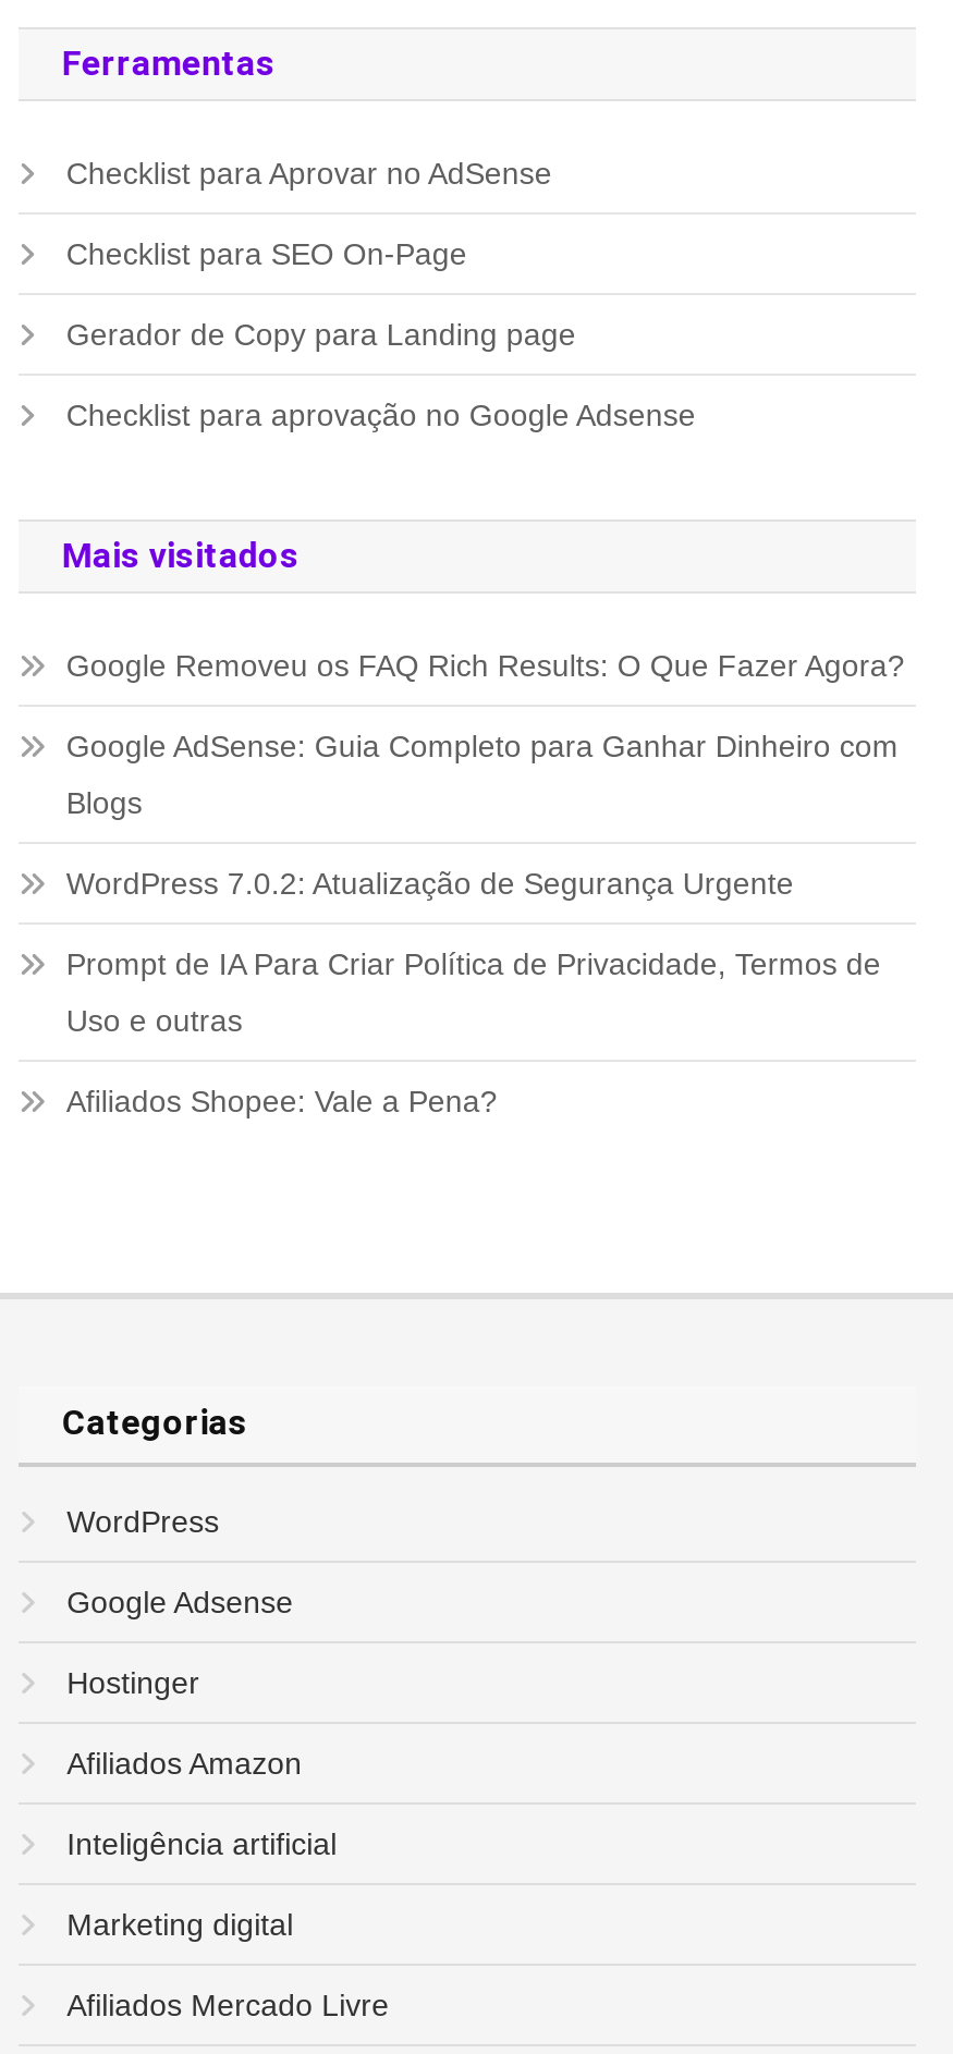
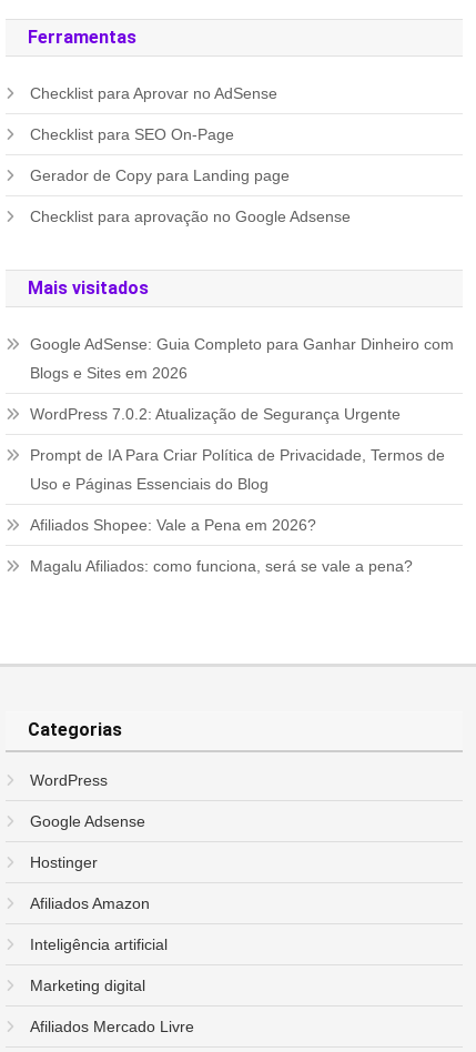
[66,649,905,684] Google Removeu os FAQ Rich Results: O Que Fazer Agora? -> none
moved [66,730,898,765] -> [30,335,454,353]: Google AdSense: Guia Completo para Ganhar Dinheiro com
[66,786,142,821] Blogs -> [30,364,187,382] Blogs e Sites em 2026
moved [66,867,881,982] -> [30,405,445,464]: WordPress 7.0.2: Atualização de Segurança Urgente | Prompt de IA Para Criar Política de Privacidade, Termos de
[66,1004,498,1120] Uso e outras | Afiliados Shopee: Vale a Pena? -> [30,475,413,575] Uso e Páginas Essenciais do Blog | Afiliados Shopee: Vale a Pena em 2026? | Magalu Afiliados: como funciona, será se vale a pena?

